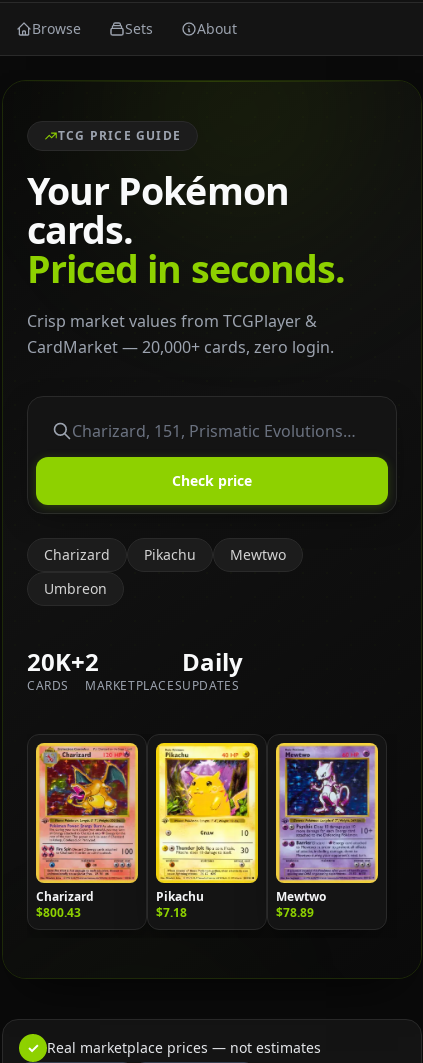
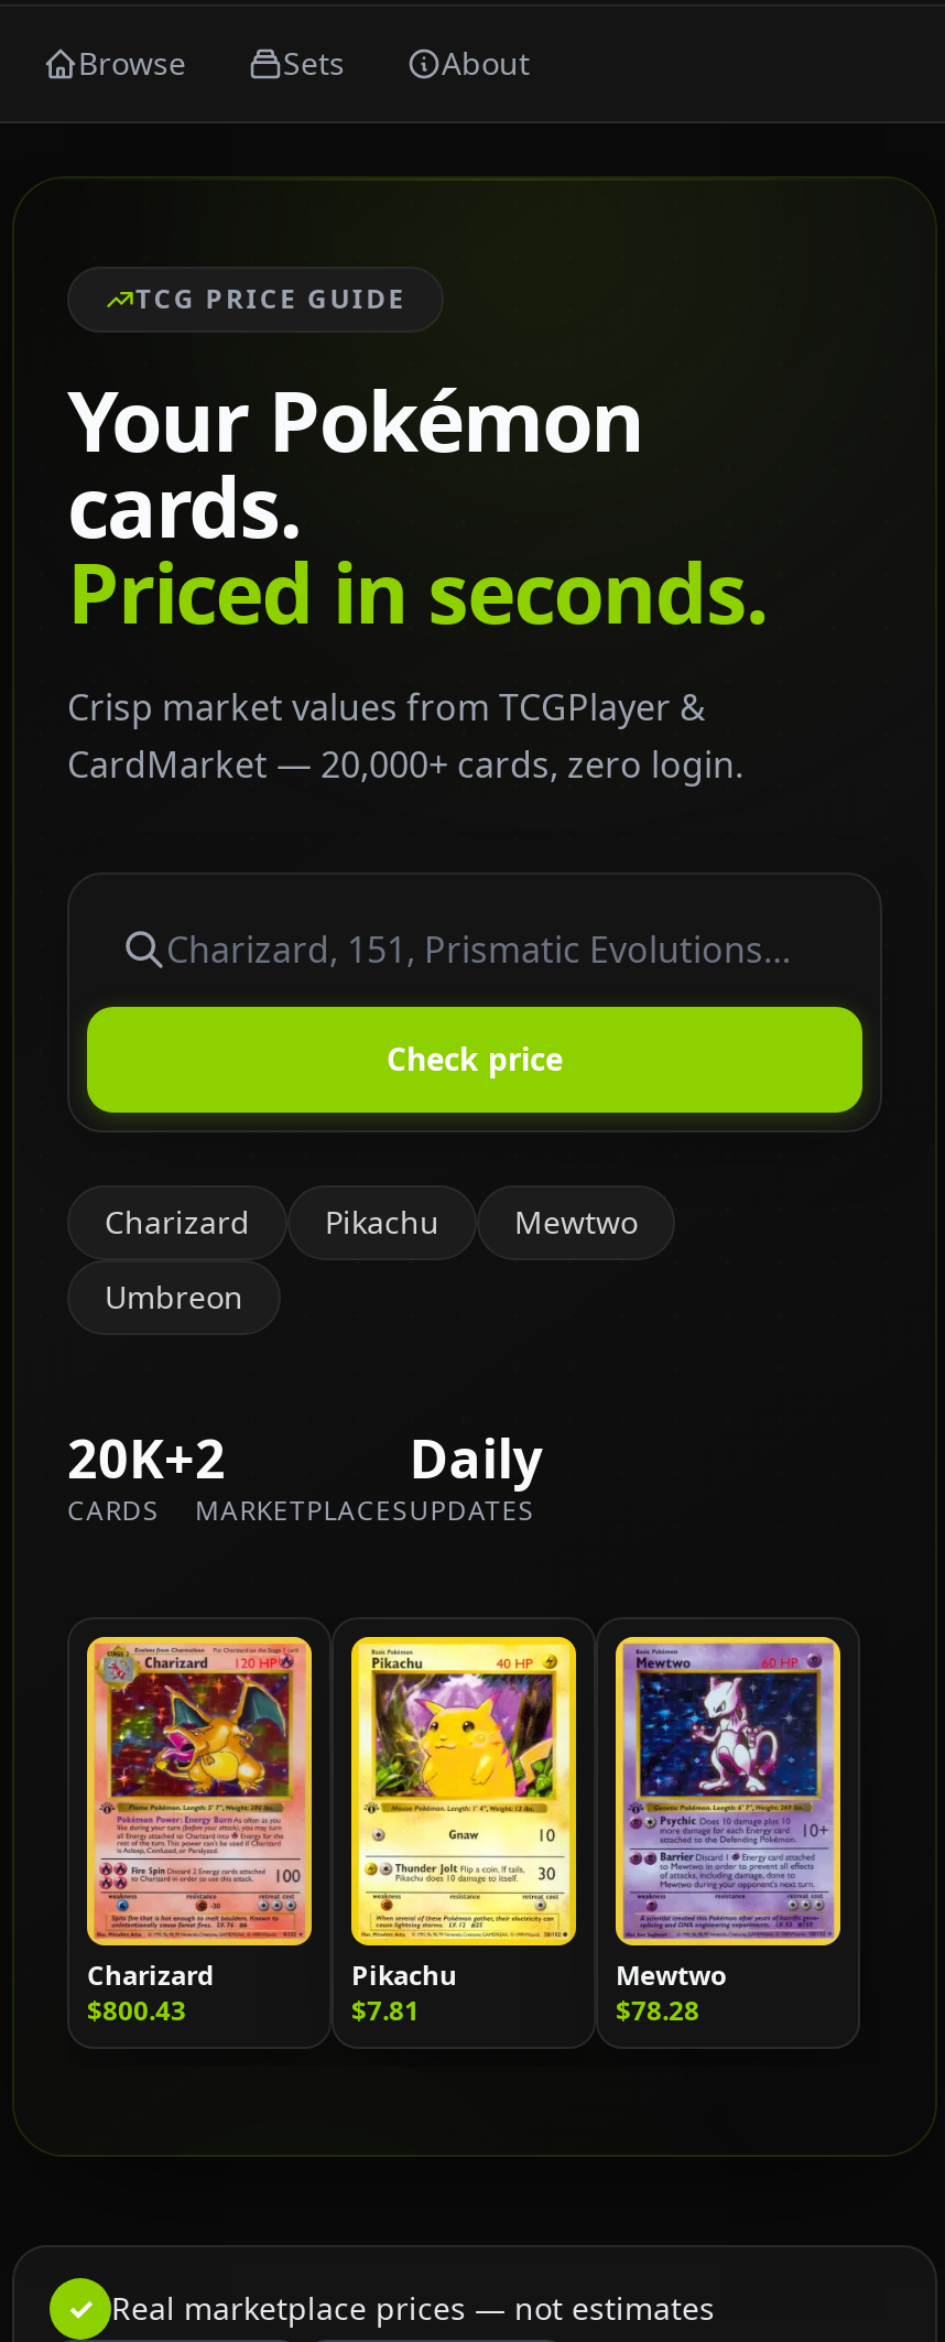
[156,904,187,921] $7.18 -> [351,1992,420,2030] $7.81
[276,904,314,921] $78.89 -> [616,1992,699,2030] $78.28

